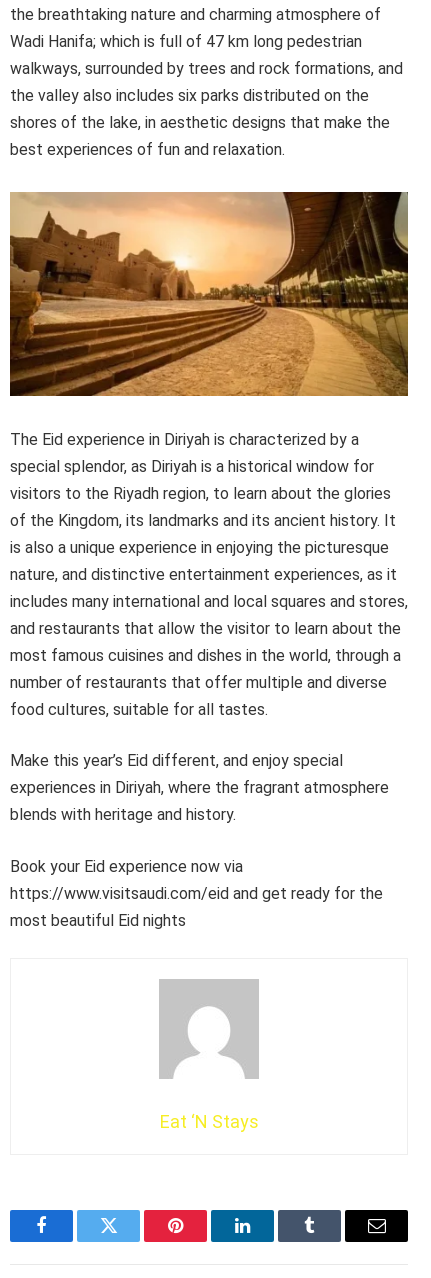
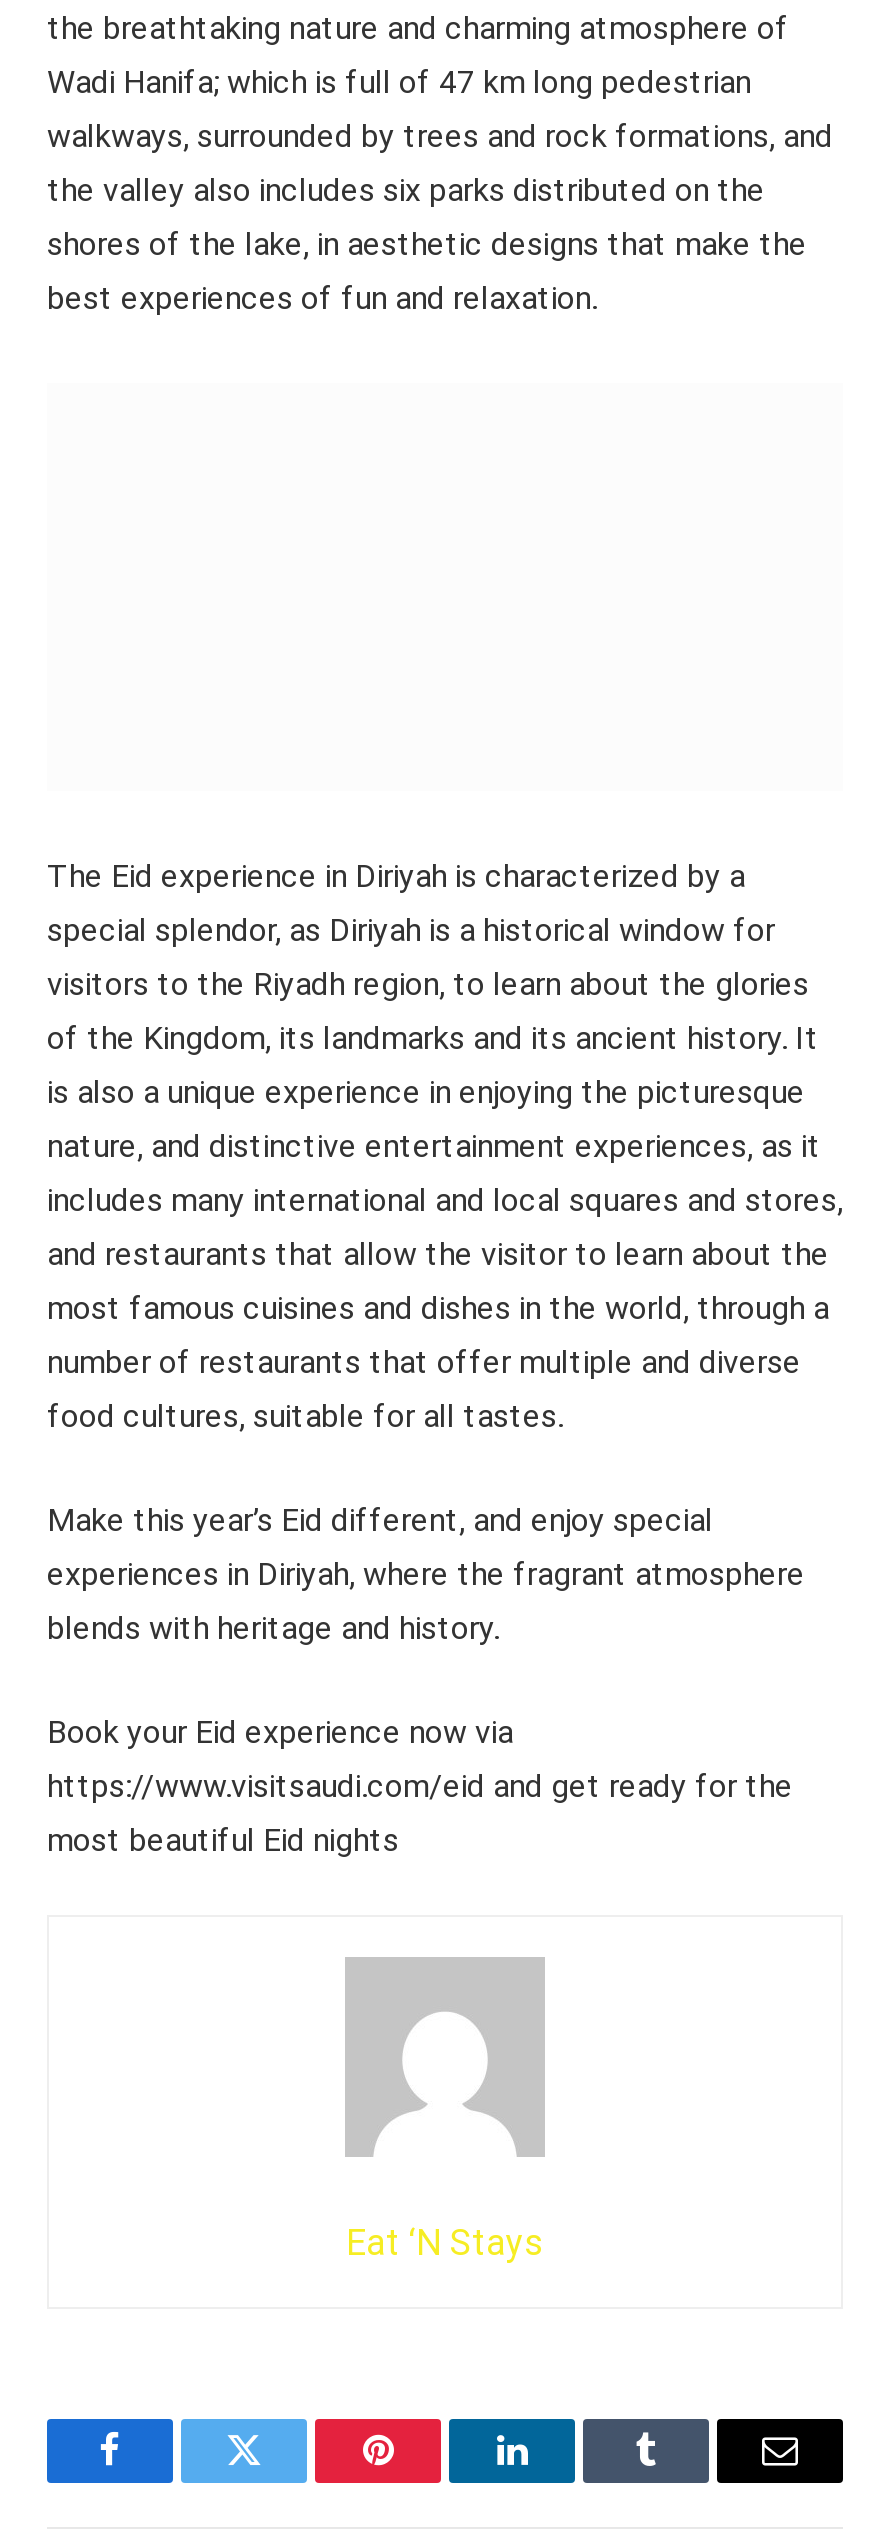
[9,191,409,397] [image] -> none

